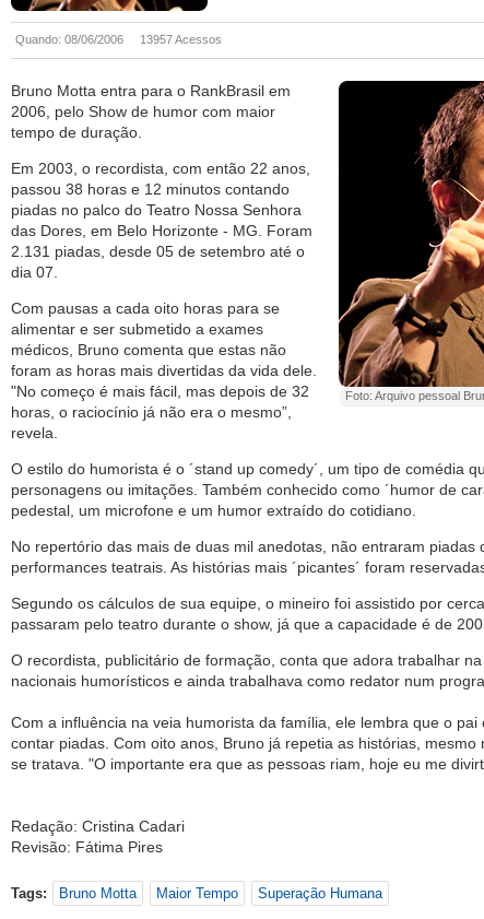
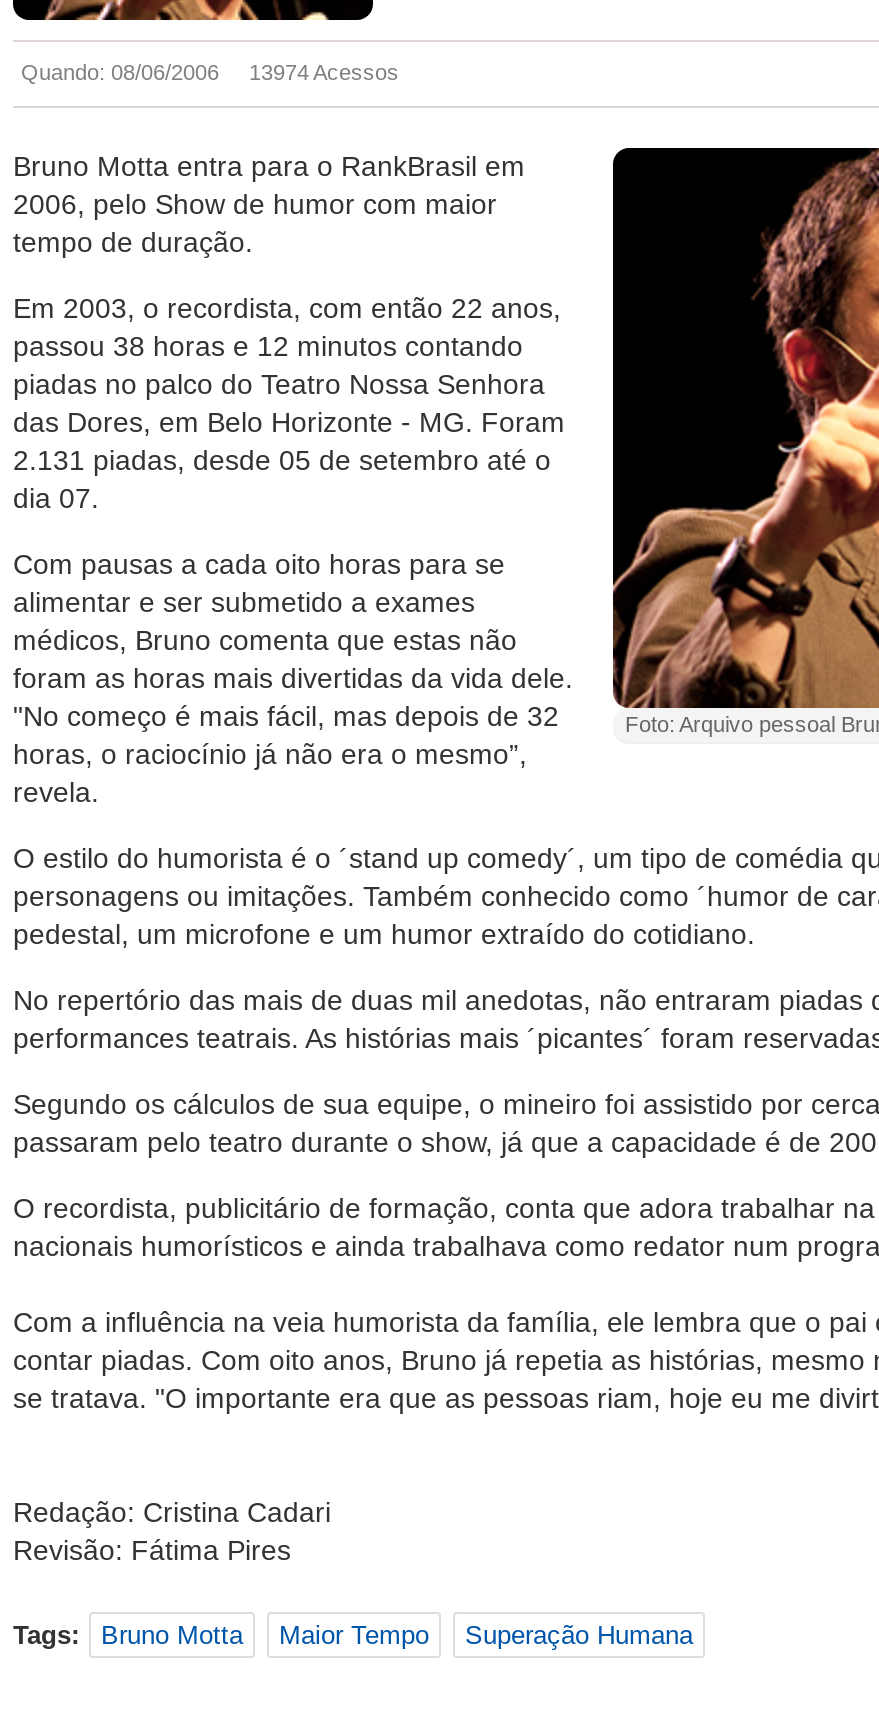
[15,33,222,46] Quando: 08/06/2006 13957 Acessos -> [21,60,399,84] Quando: 08/06/2006 13974 Acessos

